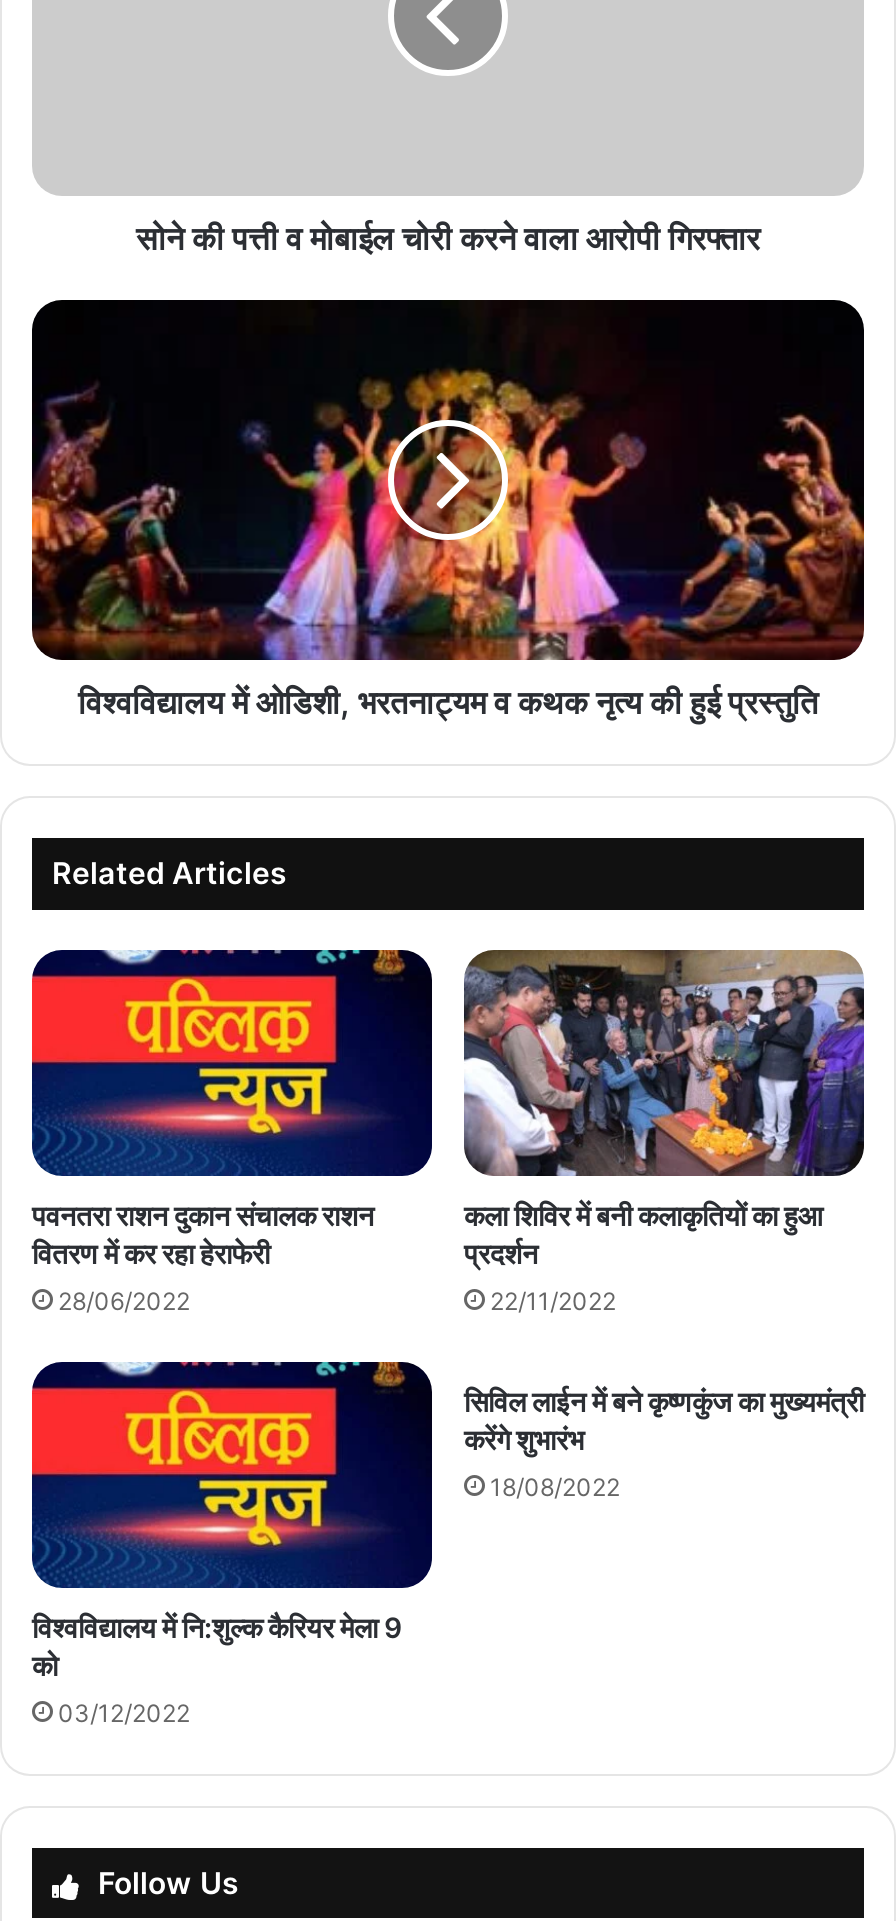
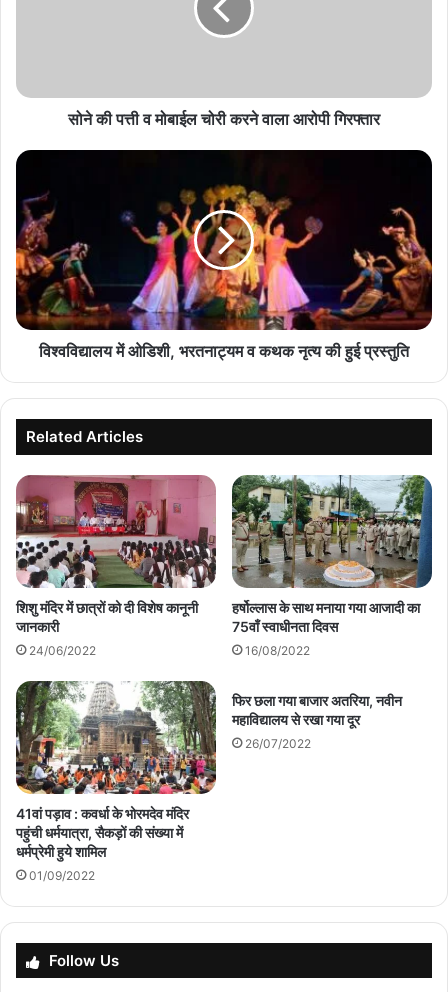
[30,948,434,1270] [image] | पवनतरा राशन दुकान संचालक राशन | वितरण में कर रहा हेराफेरी -> [15,474,217,635] [image] | शिशु मंदिर में छात्रों को दी विशेष कानूनी | जानकारी
[464,948,864,1270] [image] | कला शिविर में बनी कलाकृतियों का हुआ | प्रदर्शन -> [232,475,432,635] [image] | हर्षोल्लास के साथ मनाया गया आजादी का | 75वाँ स्वाधीनता दिवस
[58,1286,190,1316] 28/06/2022 -> [29,643,96,658] 24/06/2022
[490,1286,616,1316] 22/11/2022 -> [245,643,310,658] 16/08/2022
[30,1360,434,1682] [image] | विश्वविद्यालय में नि:शुल्क कैरियर मेला 9 | को -> [15,680,217,860] [image] | 41वां पड़ाव : कवर्धा के भोरमदेव मंदिर | पहुंची धर्मयात्रा, सैकड़ों की संख्या में | धर्मप्रेमी हुये शामिल
[464,1384,864,1456] सिविल लाईन में बने कृष्णकुंज का मुख्यमंत्री | करेंगे शुभारंभ -> [232,692,402,728] फिर छला गया बाजार अतरिया, नवीन | महाविद्यालय से रखा गया दूर
[490,1472,620,1502] 18/08/2022 -> [245,736,311,751] 26/07/2022
[58,1698,190,1728] 03/12/2022 -> [29,868,95,883] 01/09/2022

